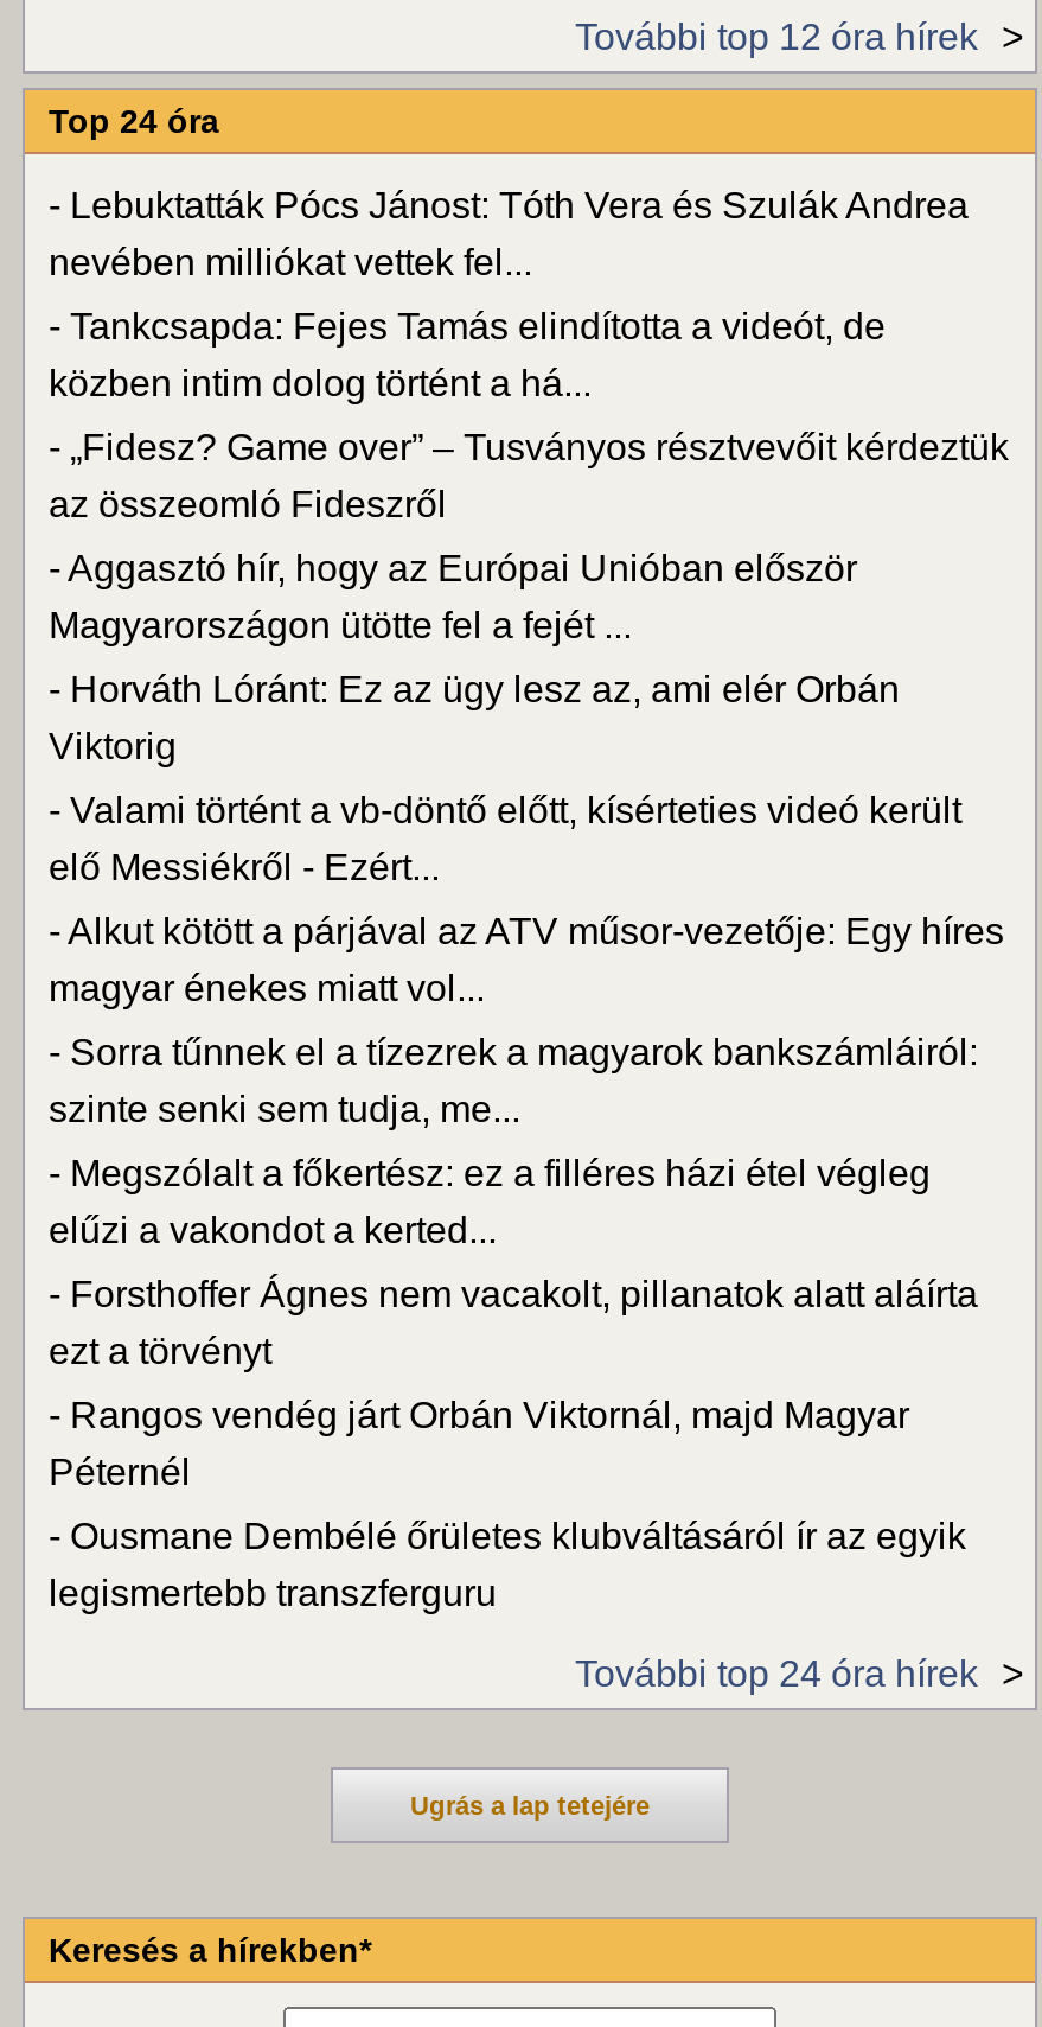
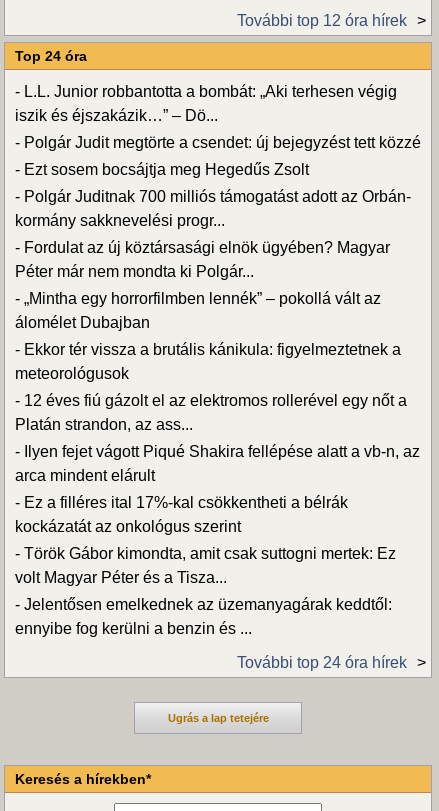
[49,185,969,282] - Lebuktatták Pócs Jánost: Tóth Vera és Szulák Andrea | nevében milliókat vettek fel... -> [15,83,397,124] - L.L. Junior robbantotta a bombát: „Aki terhesen végig | iszik és éjszakázik…” – Dö...
[49,306,886,403] - Tankcsapda: Fejes Tamás elindította a videót, de | közben intim dolog történt a há... -> [15,134,421,151] - Polgár Judit megtörte a csendet: új bejegyzést tett közzé
[49,427,1009,524] - „Fidesz? Game over” – Tusványos résztvevőit kérdeztük | az összeomló Fideszről -> [15,161,309,178] - Ezt sosem bocsájtja meg Hegedűs Zsolt
[49,548,857,645] - Aggasztó hír, hogy az Európai Unióban először | Magyarországon ütötte fel a fejét ... -> [15,188,411,229] - Polgár Juditnak 700 milliós támogatást adott az Orbán- | kormány sakknevelési progr...
[49,669,900,766] - Horváth Lóránt: Ez az ügy lesz az, ami elér Orbán | Viktorig -> [15,239,390,280] - Fordulat az új köztársasági elnök ügyében? Magyar | Péter már nem mondta ki Polgár...
[49,790,961,887] - Valami történt a vb-döntő előtt, kísérteties videó került | elő Messiékről - Ezért... -> [15,290,381,331] - „Mintha egy horrorfilmben lennék” – pokollá vált az | álomélet Dubajban
[49,911,1004,1008] - Alkut kötött a párjával az ATV műsor-vezetője: Egy híres | magyar énekes miatt vol... -> [15,341,401,382] - Ekkor tér vissza a brutális kánikula: figyelmeztetnek a | meteorológusok
[49,1032,978,1129] - Sorra tűnnek el a tízezrek a magyarok bankszámláiról: | szinte senki sem tudja, me... -> [15,392,407,433] - 12 éves fiú gázolt el az elektromos rollerével egy nőt a | Platán strandon, az ass...
[49,1153,931,1250] - Megszólalt a főkertész: ez a filléres házi étel végleg | elűzi a vakondot a kerted... -> [15,443,420,484] - Ilyen fejet vágott Piqué Shakira fellépése alatt a vb-n, az | arca mindent elárult
[49,1274,978,1371] - Forsthoffer Ágnes nem vacakolt, pillanatok alatt aláírta | ezt a törvényt -> [15,494,348,535] - Ez a filléres ital 17%-kal csökkentheti a bélrák | kockázatát az onkológus szerint
[49,1395,909,1492] - Rangos vendég járt Orbán Viktornál, majd Magyar | Péternél -> [15,545,396,586] - Török Gábor kimondta, amit csak suttogni mertek: Ez | volt Magyar Péter és a Tisza...
[49,1516,966,1613] - Ousmane Dembélé őrületes klubváltásáról ír az egyik | legismertebb transzferguru -> [15,596,392,637] - Jelentősen emelkednek az üzemanyagárak keddtől: | ennyibe fog kerülni a benzin és ...

